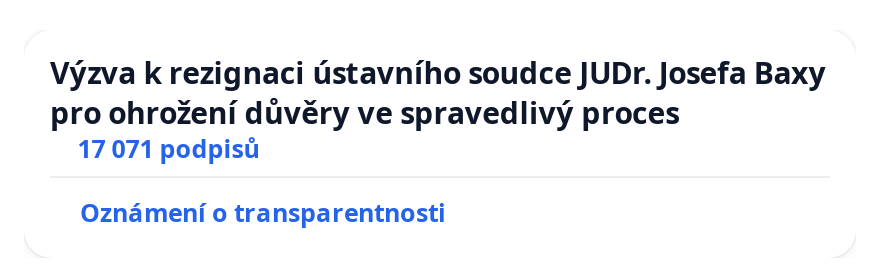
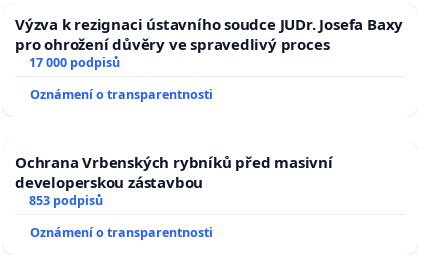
[78,133,260,167] 17 071 podpisů -> [15,54,333,209] 17 000 podpisů | Oznámení o transparentnosti | Ochrana Vrbenských rybníků před masivní | developerskou zástavbou | 853 podpisů

